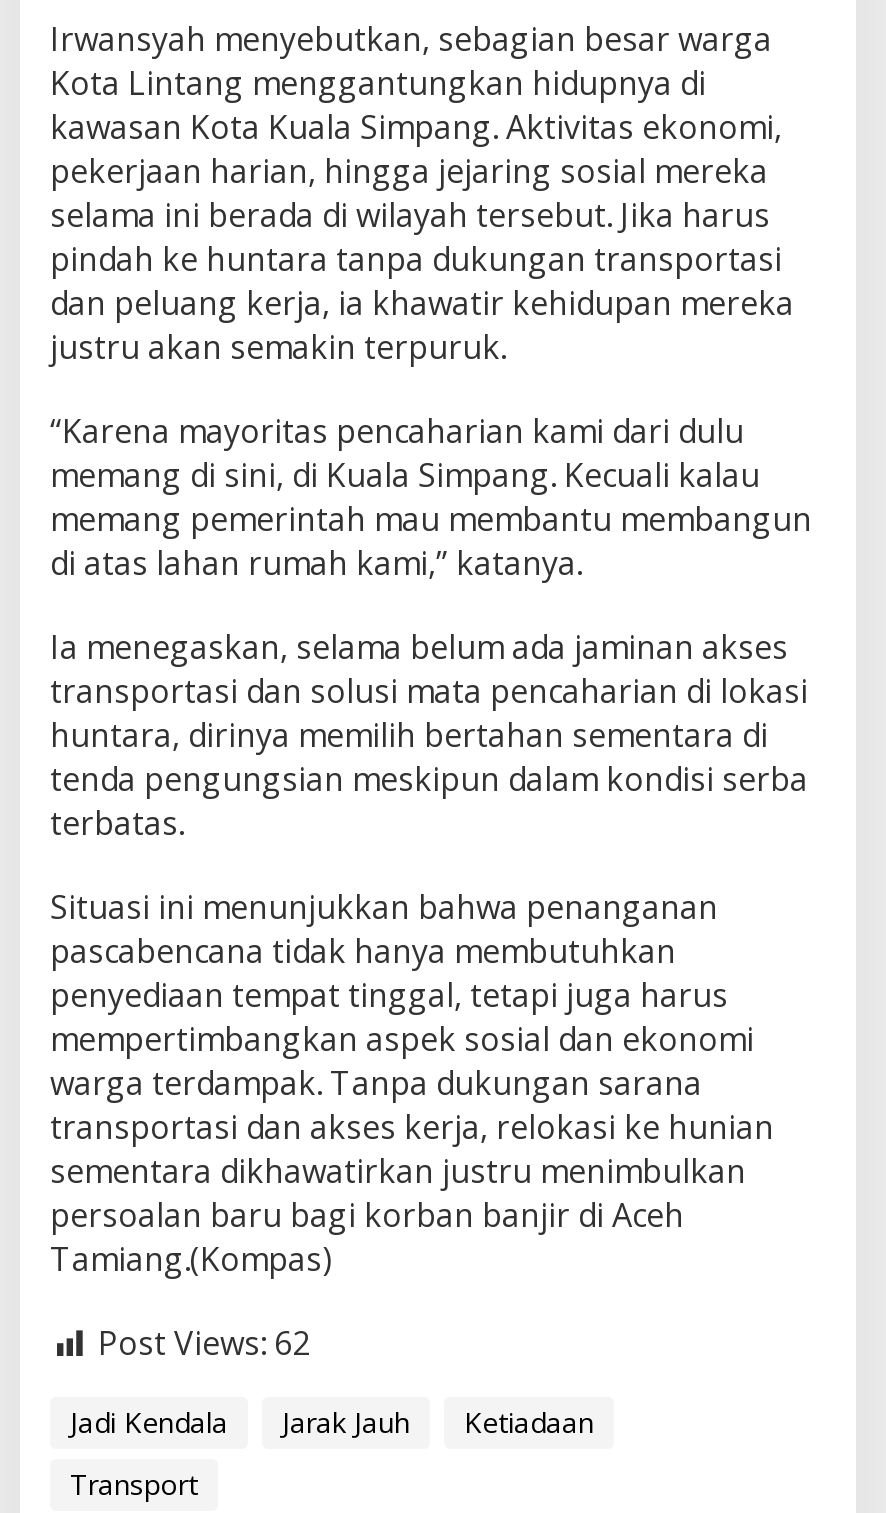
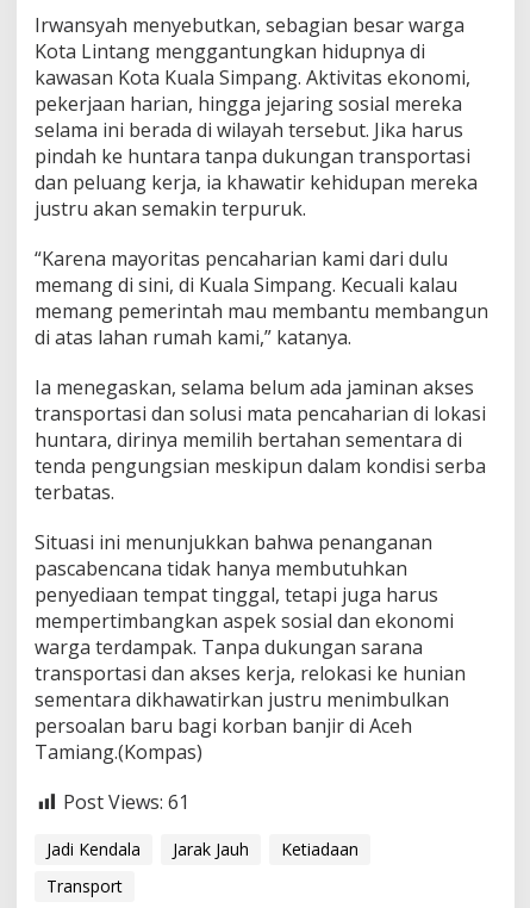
[98,1321,310,1365] Post Views: 62 -> [63,789,189,815] Post Views: 61

